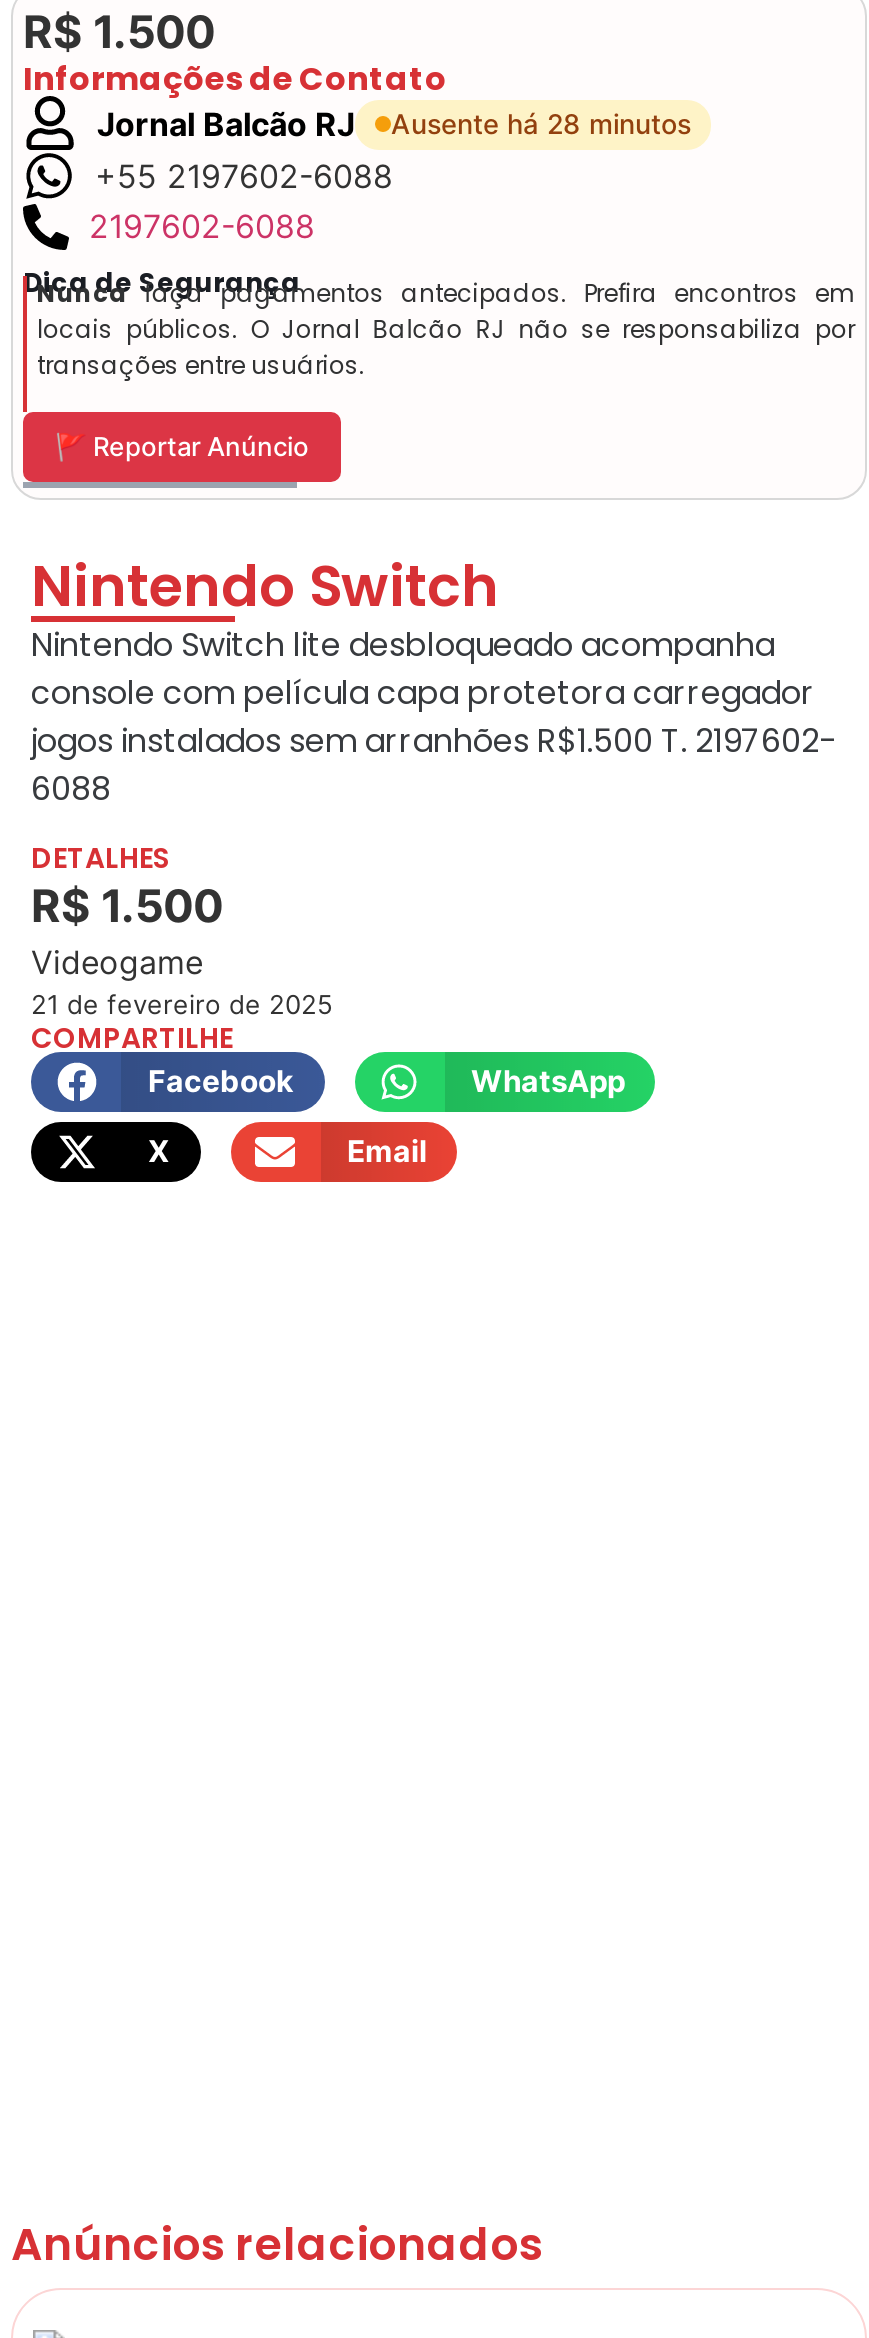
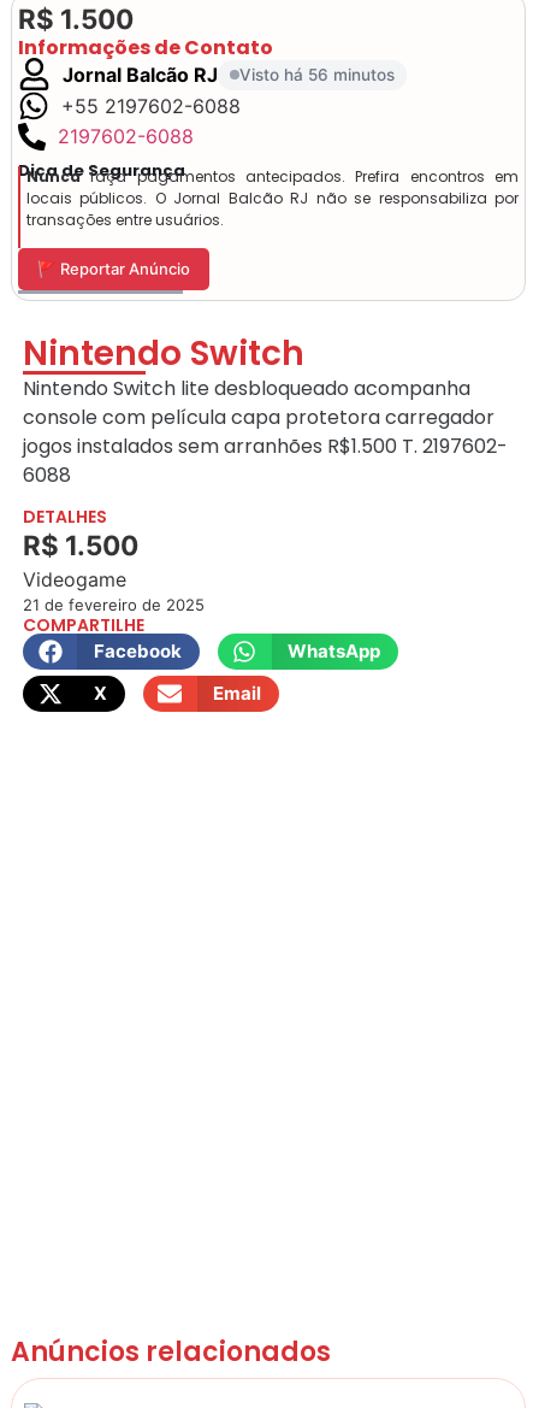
[391,107,691,139] Ausente há 28 minutos -> [239,64,395,84] Visto há 56 minutos

